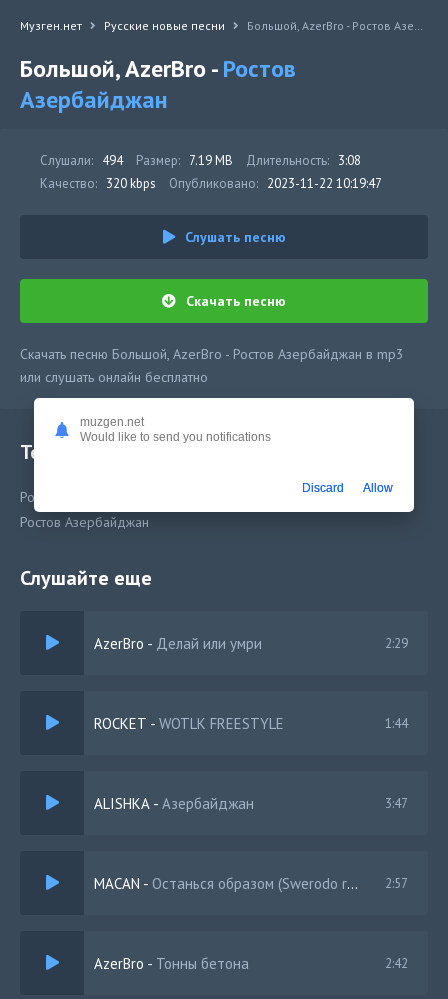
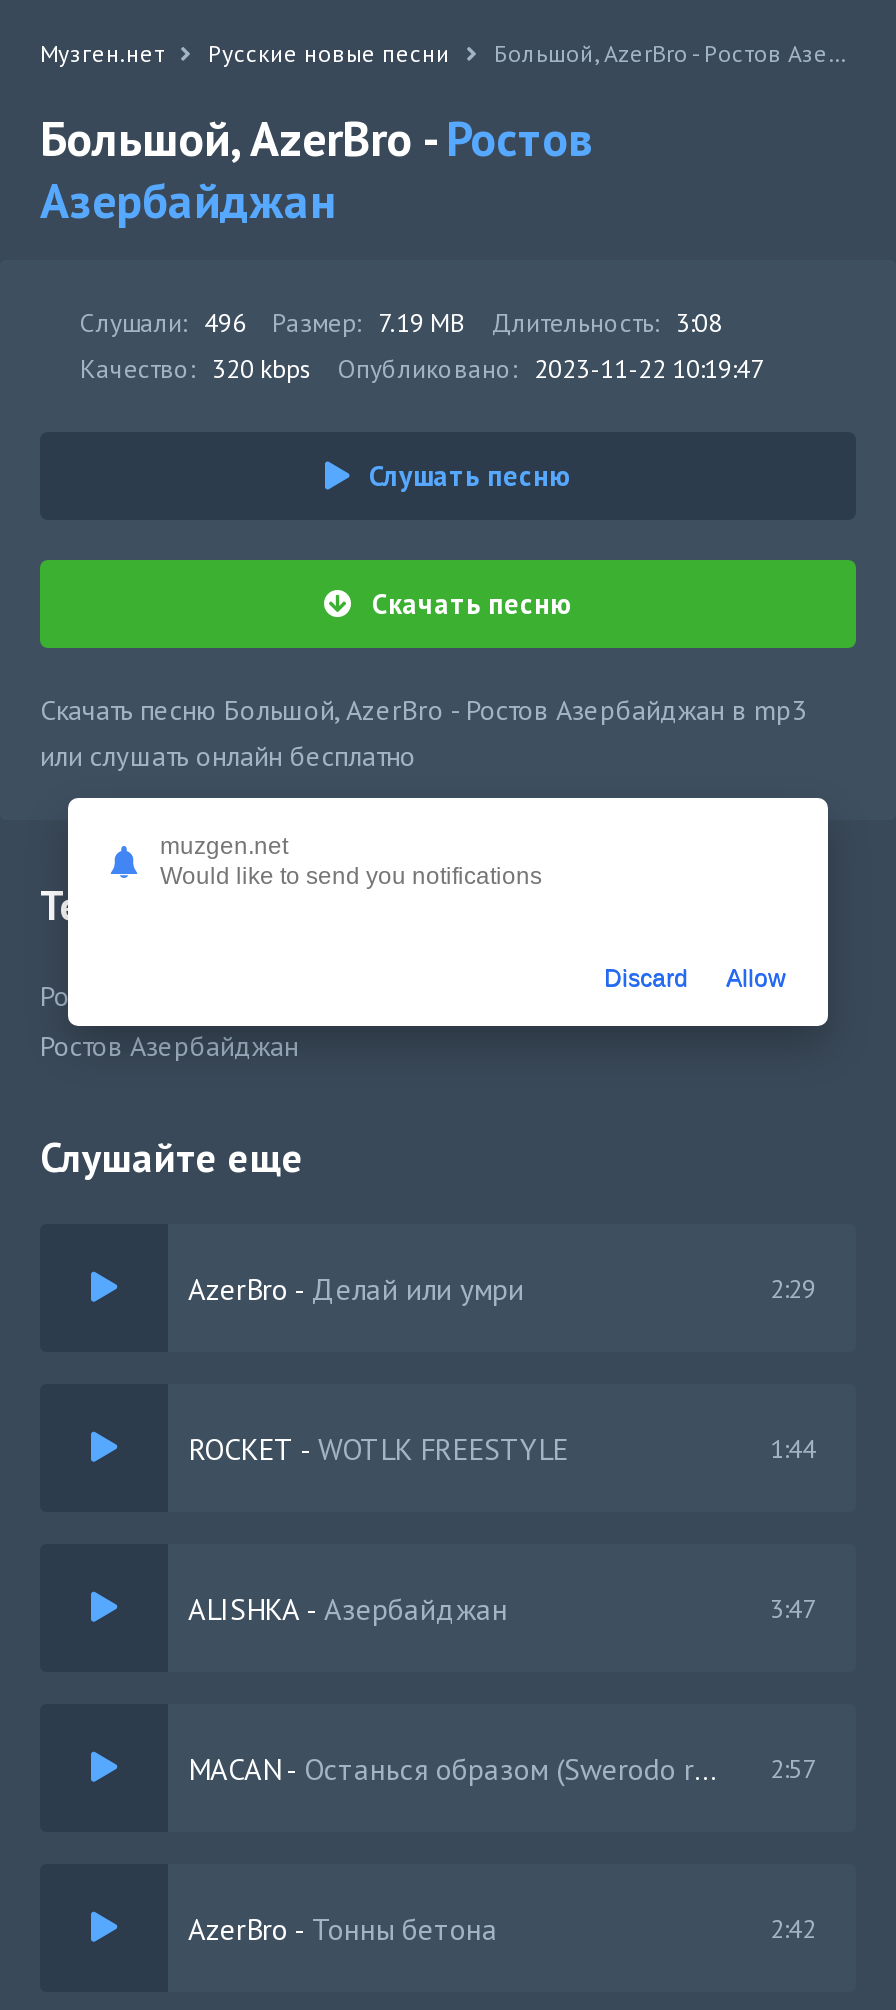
[40,152,123,169] Слушали: 494 -> [80,306,246,340] Слушали: 496

